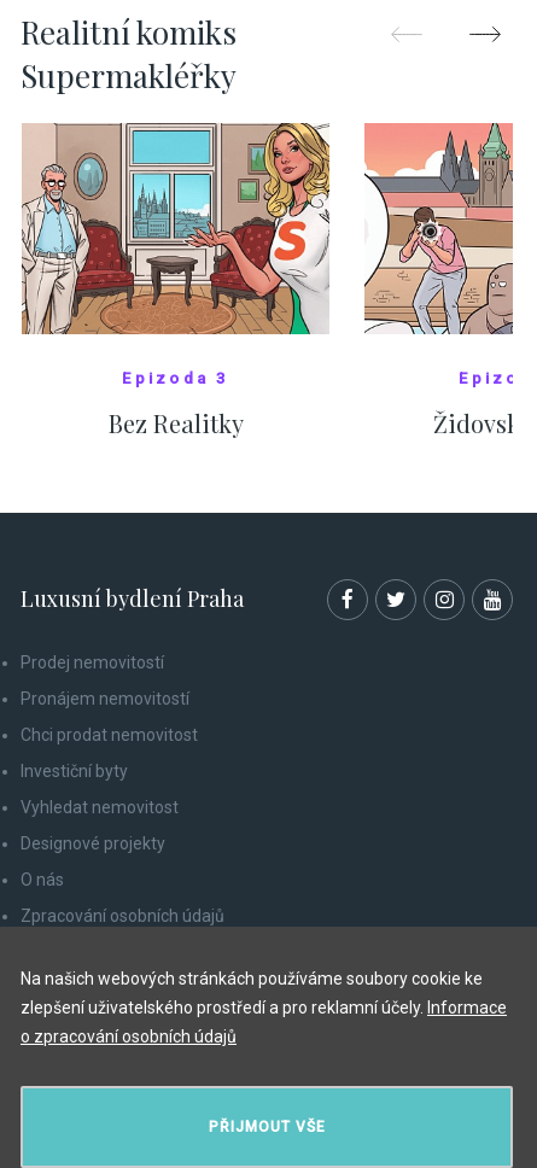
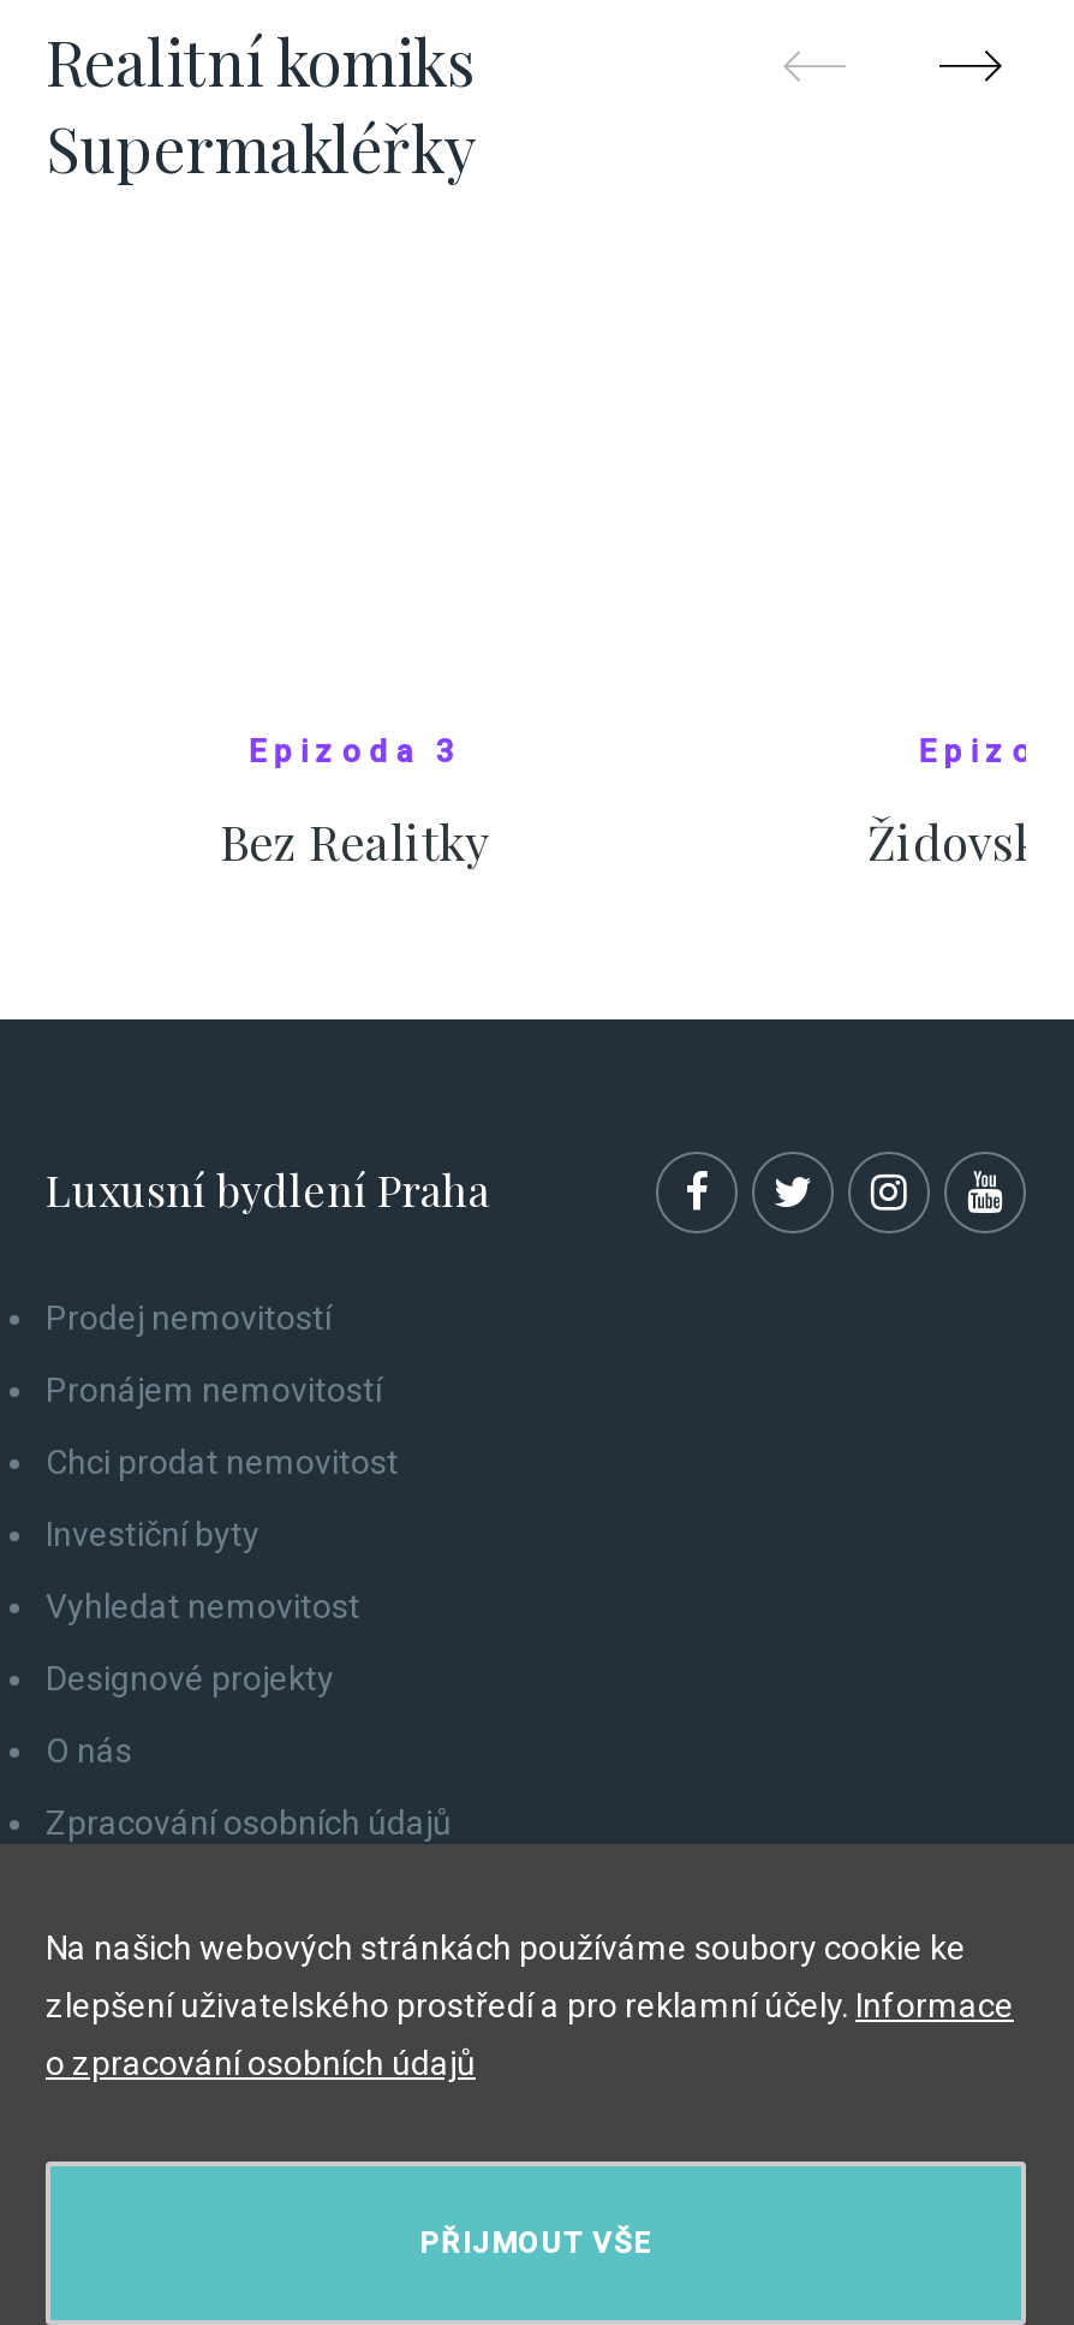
[21,122,331,335] [image] -> none
[363,122,514,335] [image] -> none

